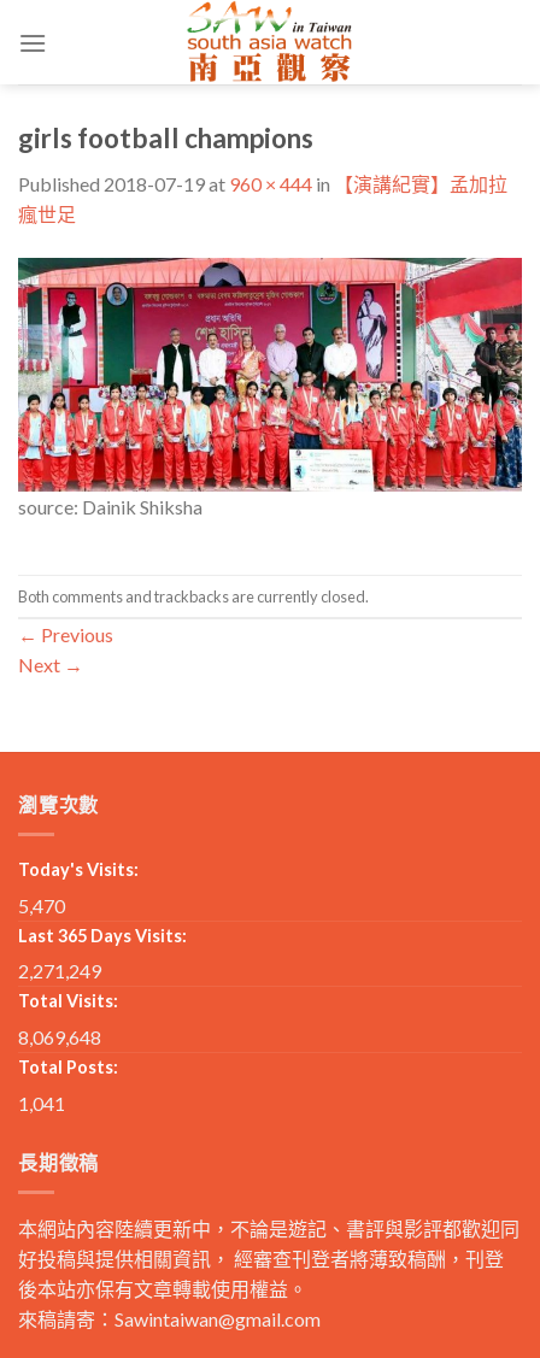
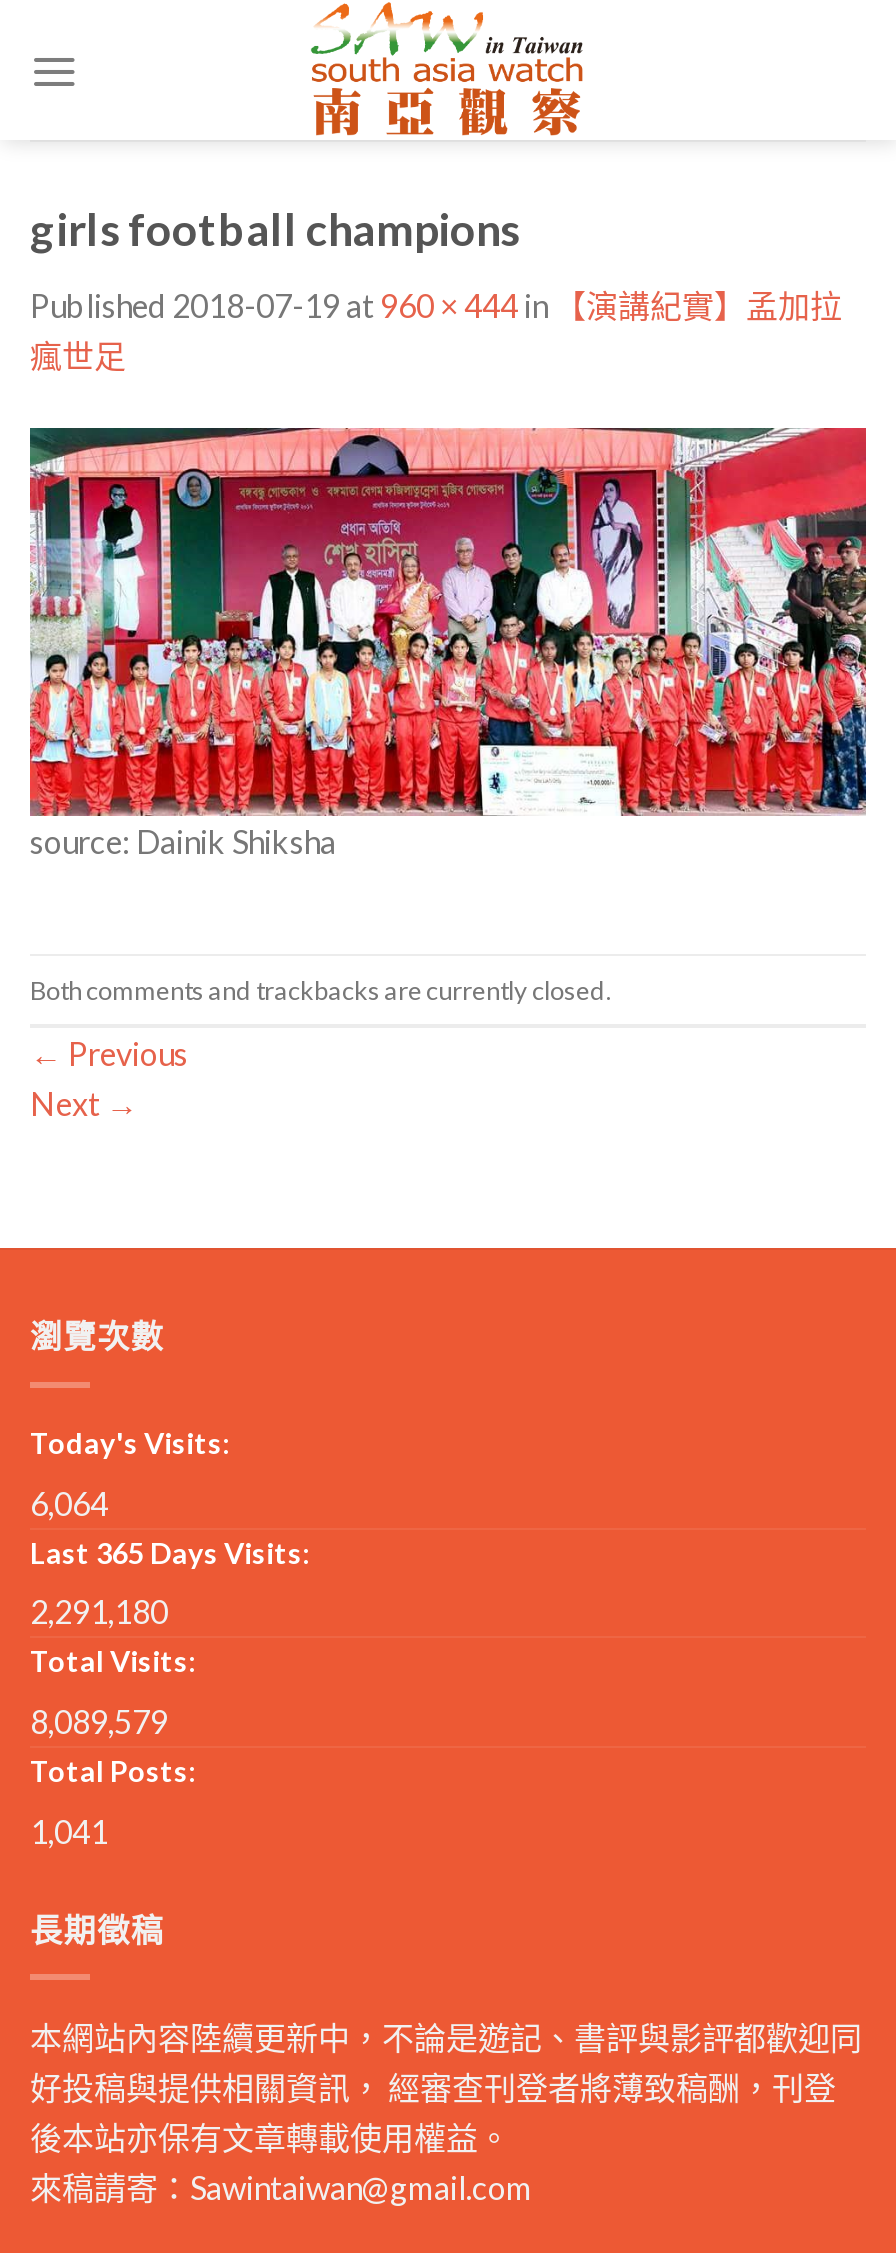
[18,894,65,917] 5,470 -> [30,1483,108,1521] 6,064
[18,960,101,983] 2,271,249 -> [30,1593,168,1631] 2,291,180
[18,1026,101,1049] 8,069,648 -> [30,1702,168,1740] 8,089,579

